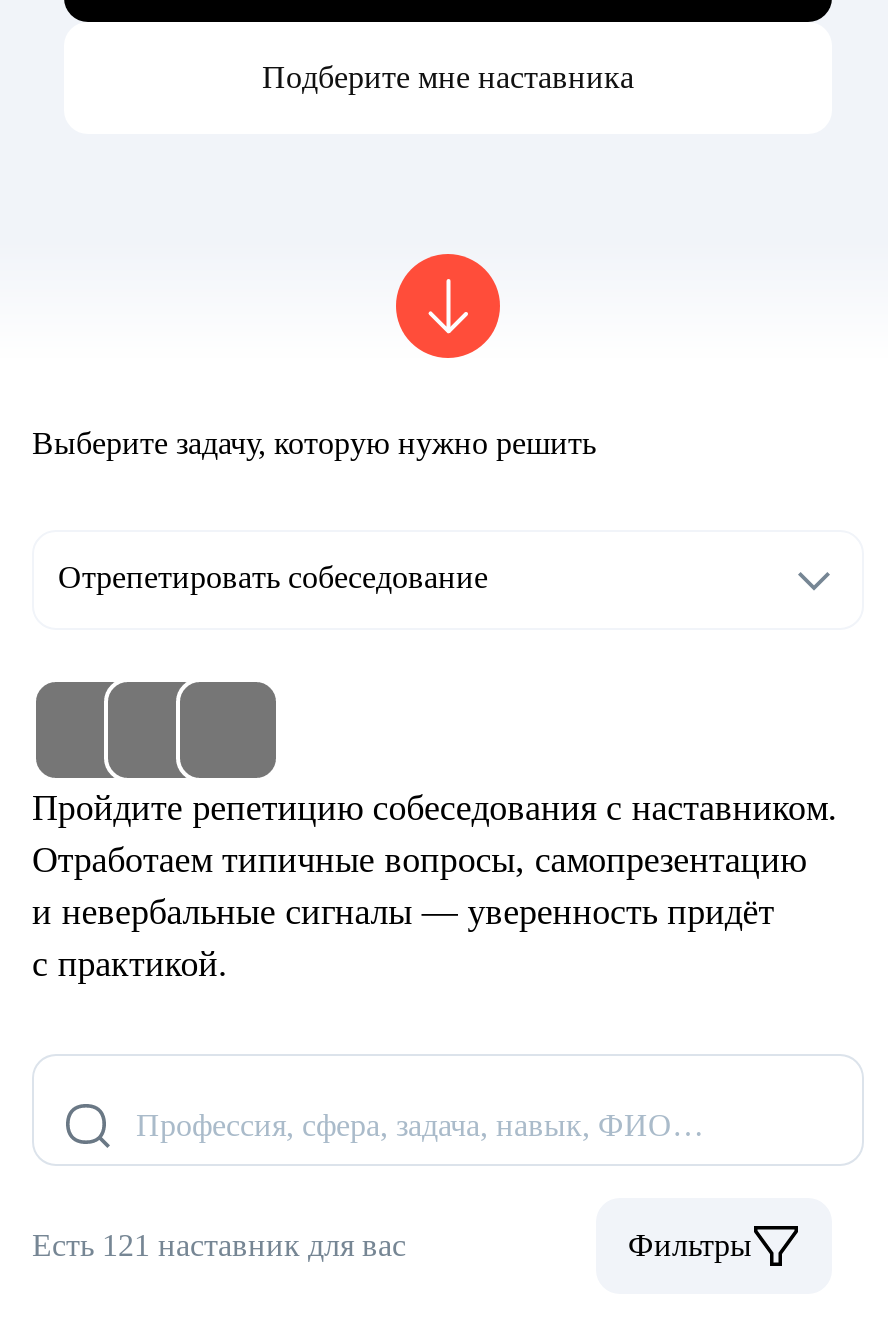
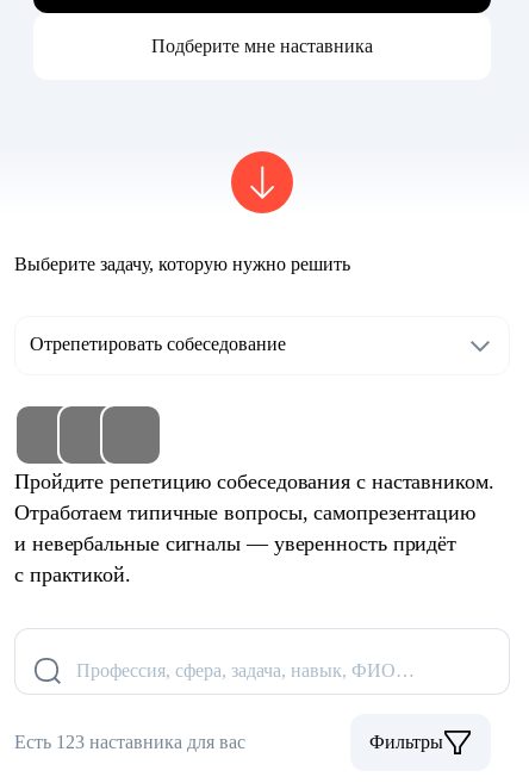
[32,1228,406,1262] Есть 121 наставник для вас -> [14,732,245,752] Есть 123 наставника для вас

